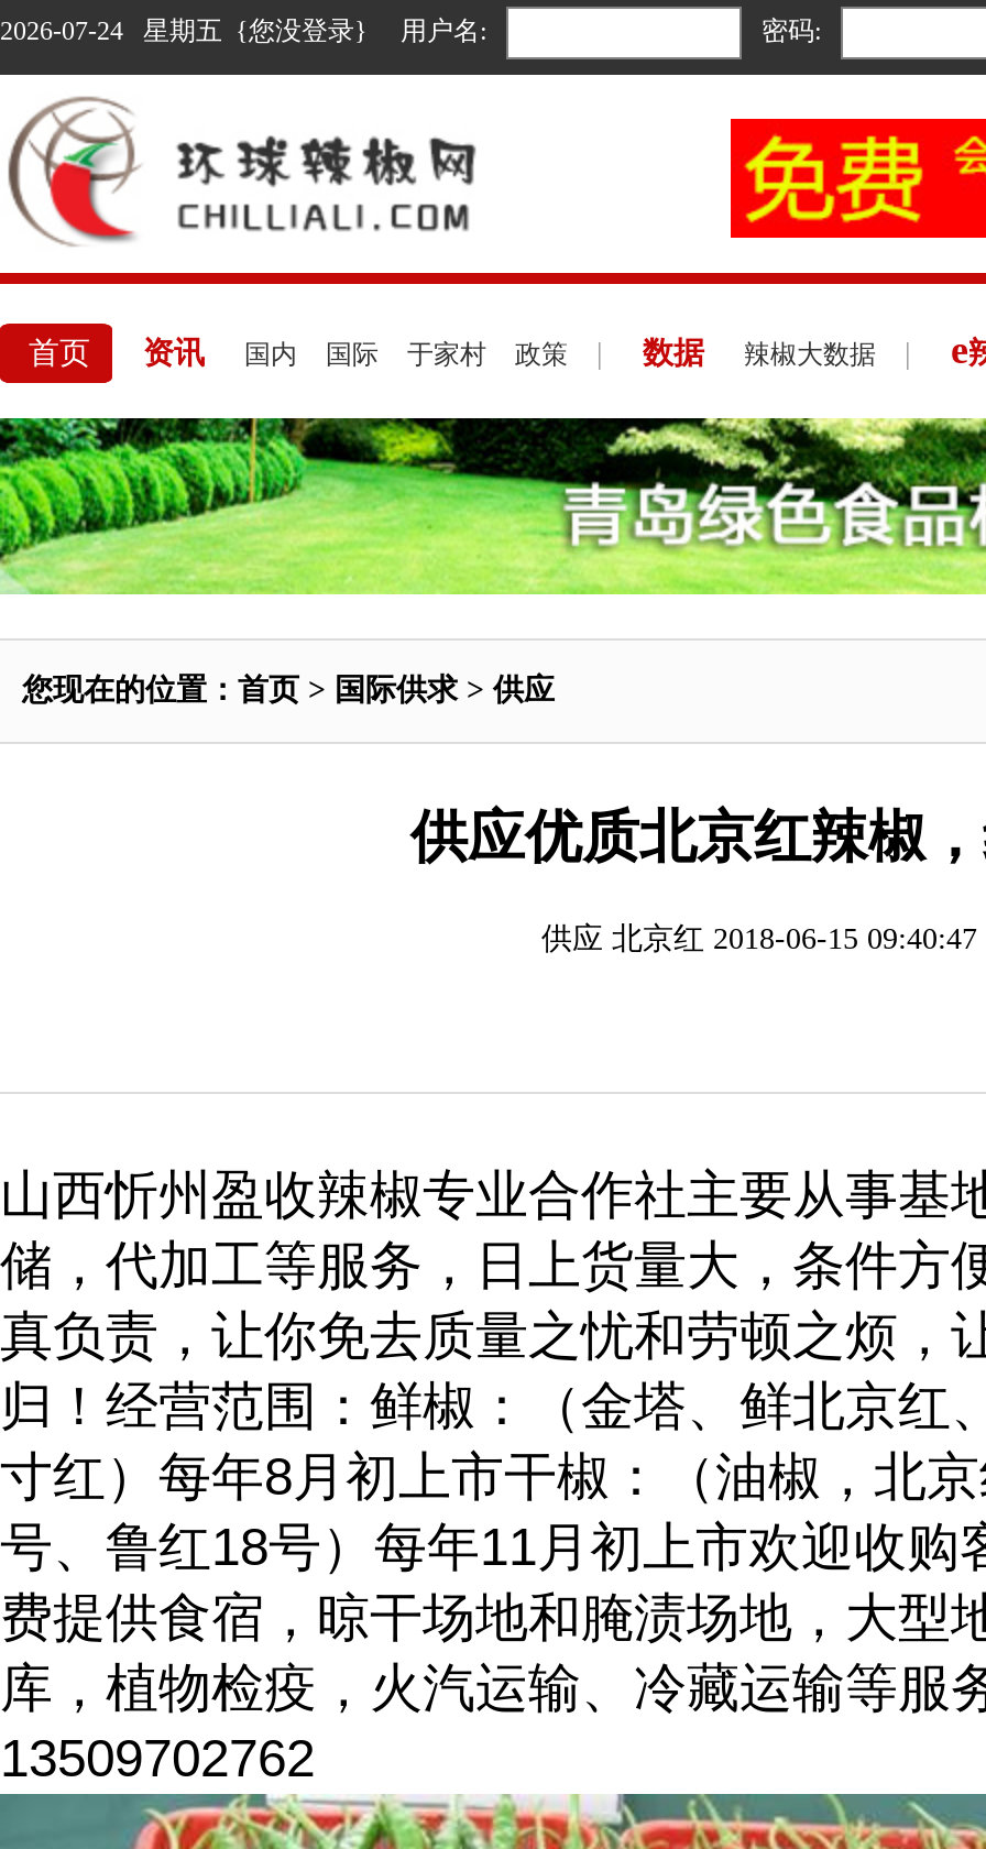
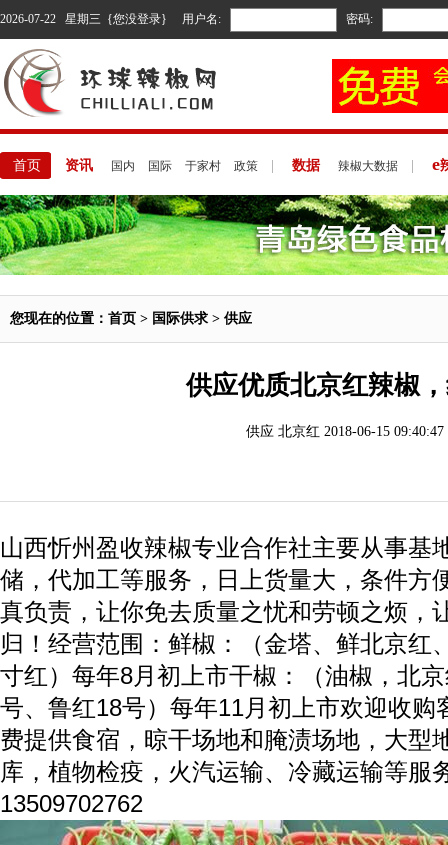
[0,15,368,46] 2026-07-24 星期五 {您没登录} -> [0,12,167,26] 2026-07-22 星期三 {您没登录}

